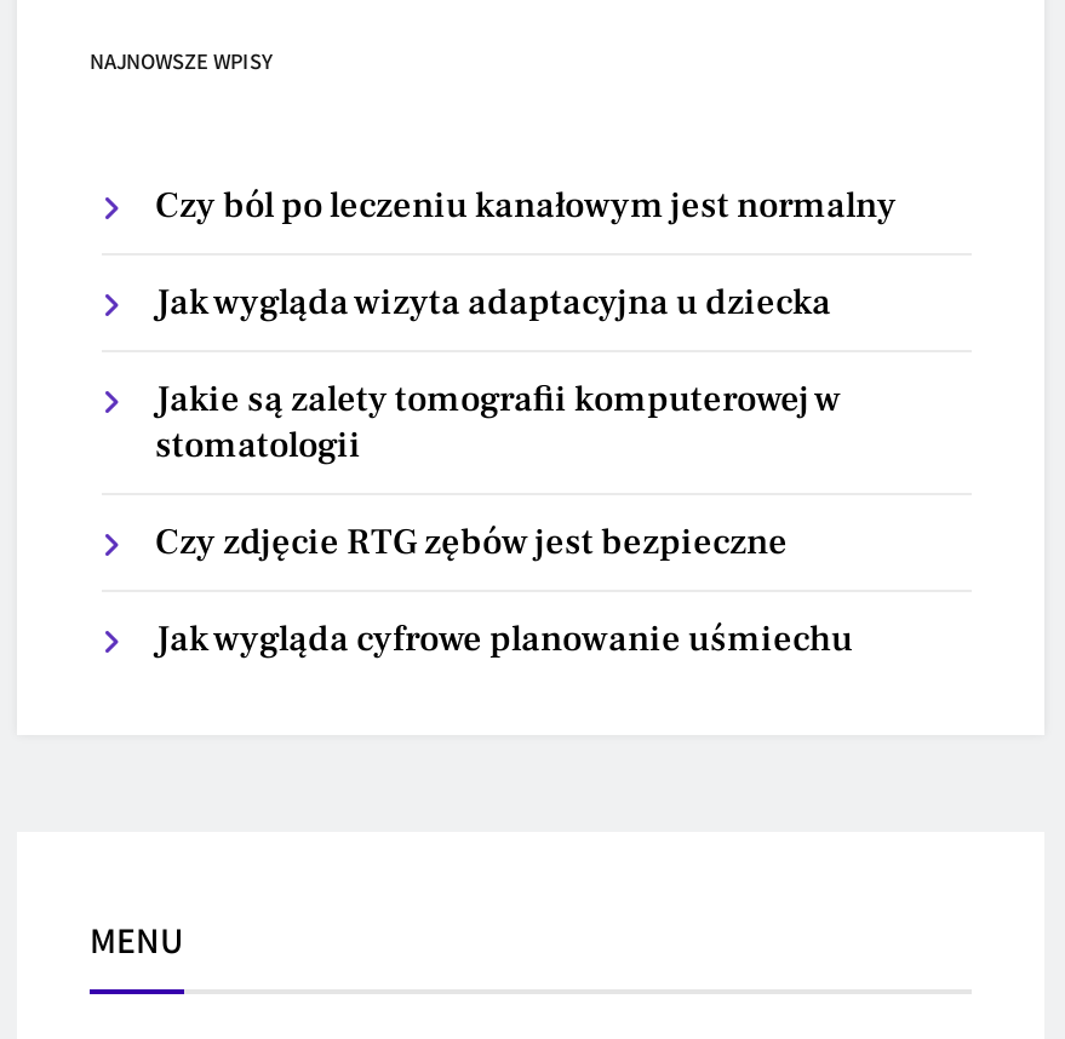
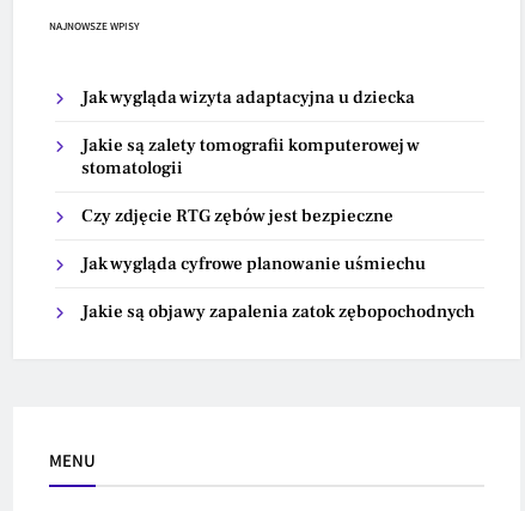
[155,183,897,229] Czy ból po leczeniu kanałowym jest normalny -> none
moved [155,280,853,663] -> [81,86,426,275]: Jak wygląda wizyta adaptacyjna u dziecka | Jakie są zalety tomografii komputerowej w | stomatologii | Czy zdjęcie RTG zębów jest bezpieczne | Jak wygląda cyfrowe planowanie uśmiechu
none -> [81,301,475,323] Jakie są objawy zapalenia zatok zębopochodnych

